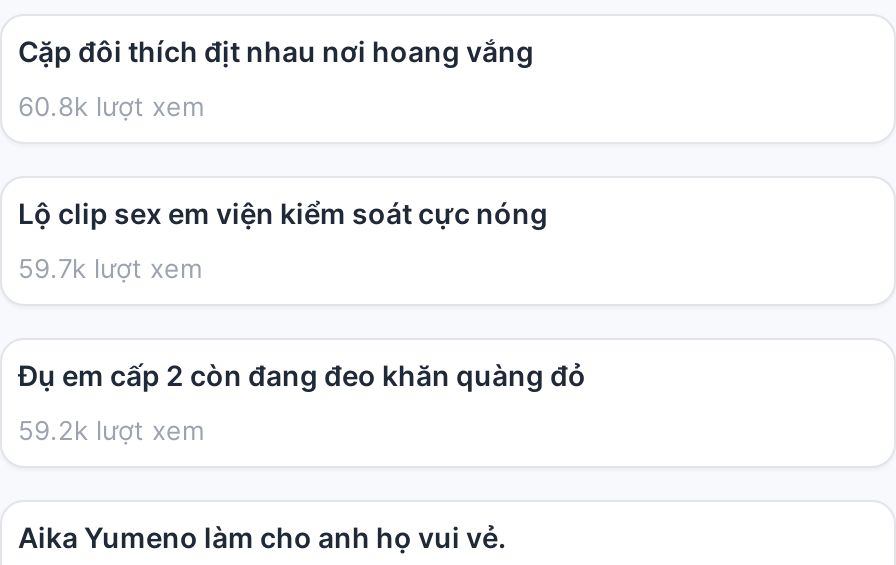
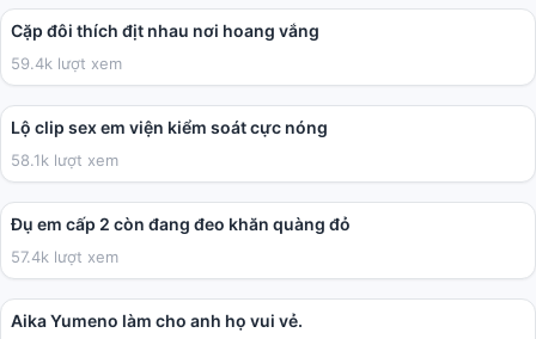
[18,90,204,122] 60.8k lượt xem -> [11,54,122,73] 59.4k lượt xem
[18,252,202,284] 59.7k lượt xem -> [11,150,118,169] 58.1k lượt xem
[18,414,204,446] 59.2k lượt xem -> [11,247,118,266] 57.4k lượt xem

